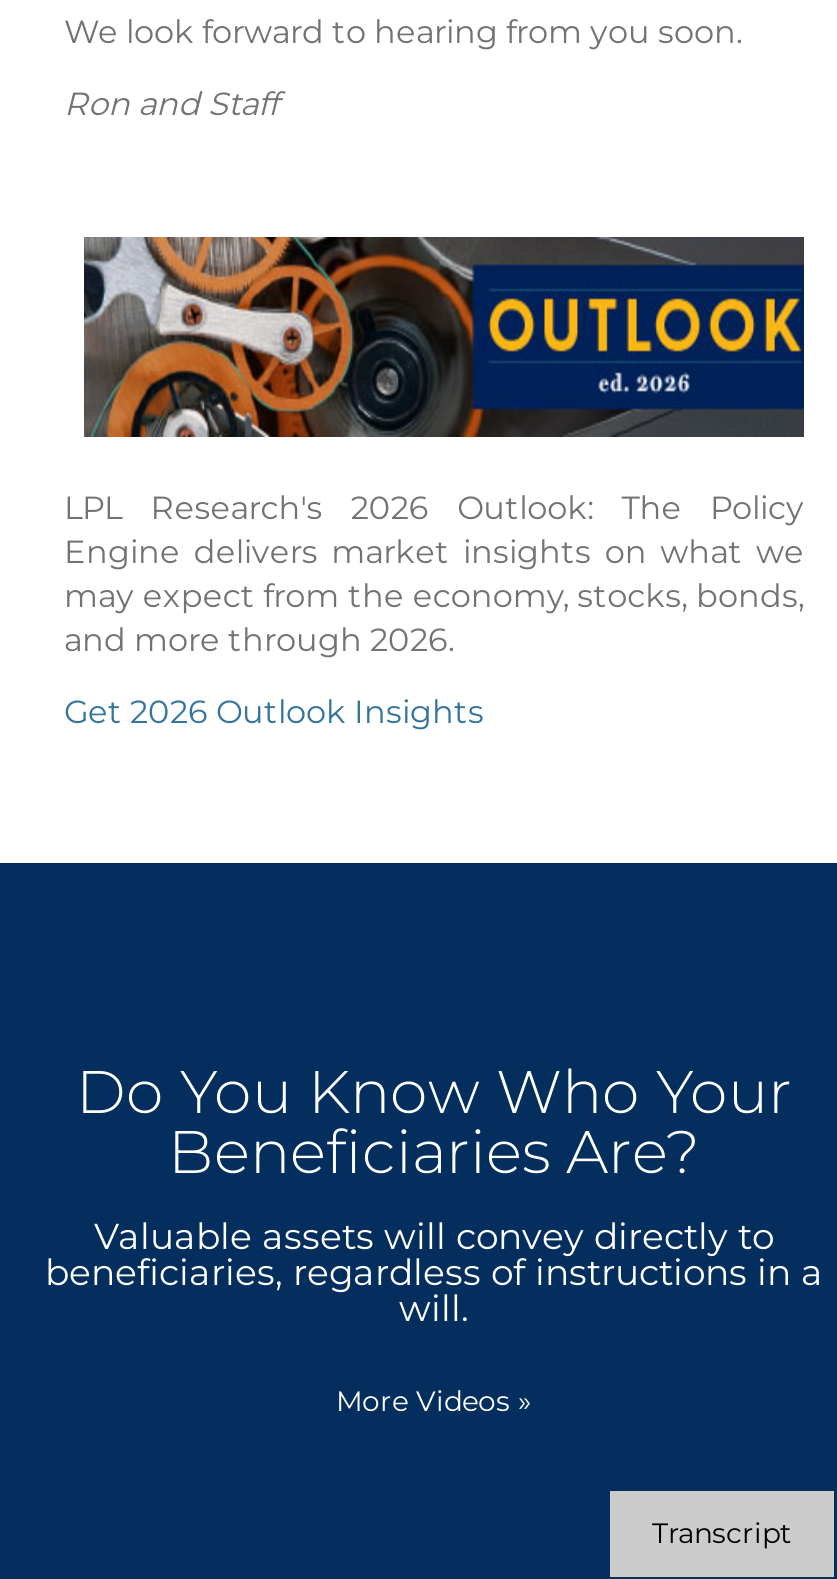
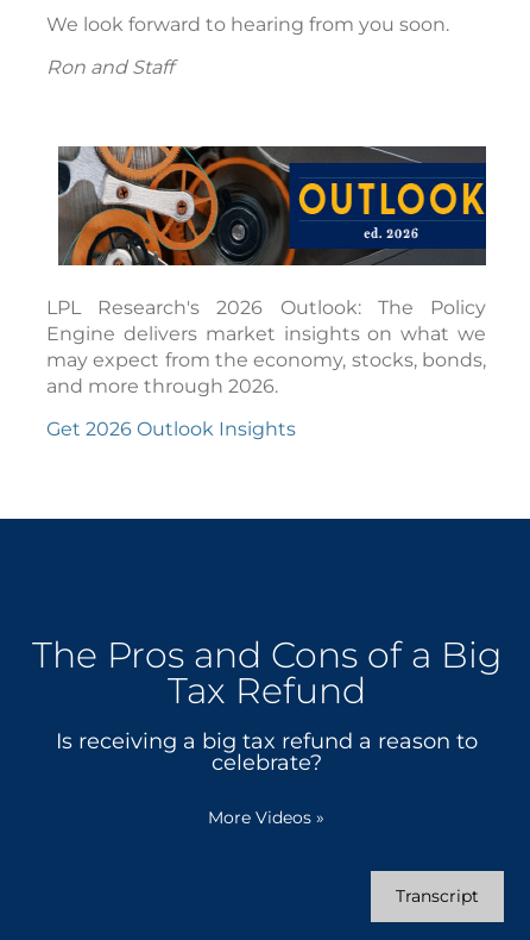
[45,1055,823,1331] Do You Know Who Your | Beneficiaries Are? | Valuable assets will convey directly to | beneficiaries, regardless of instructions in a | will. -> [31,633,501,776] The Pros and Cons of a Big | Tax Refund | Is receiving a big tax refund a reason to | celebrate?

